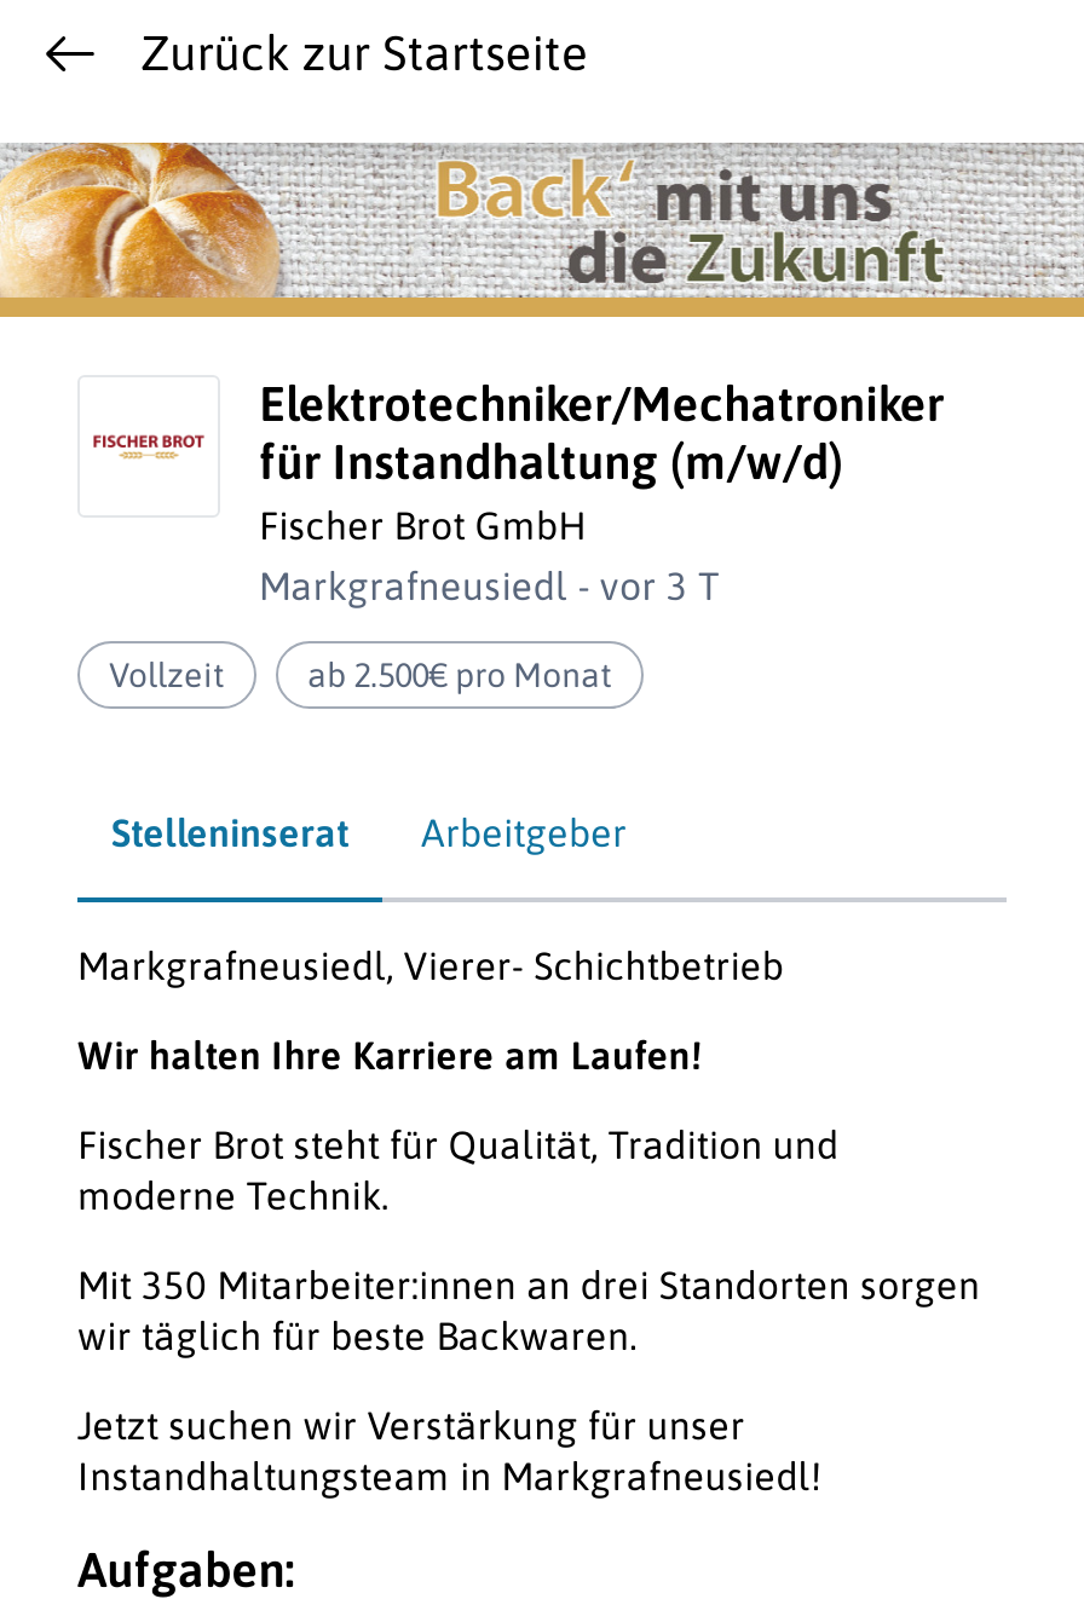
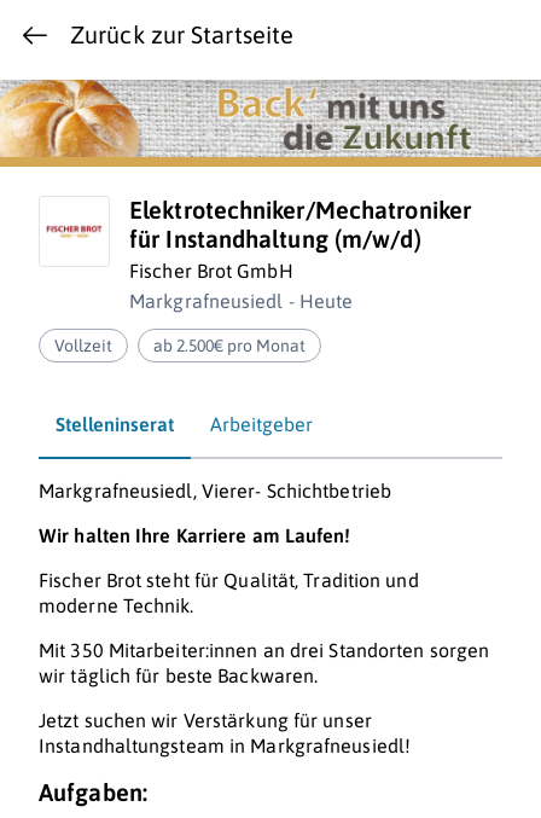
[259,564,720,607] Markgrafneusiedl - vor 3 T -> [129,290,353,312] Markgrafneusiedl - Heute

